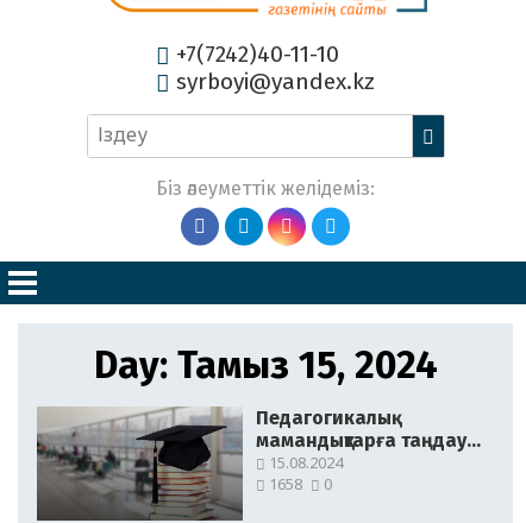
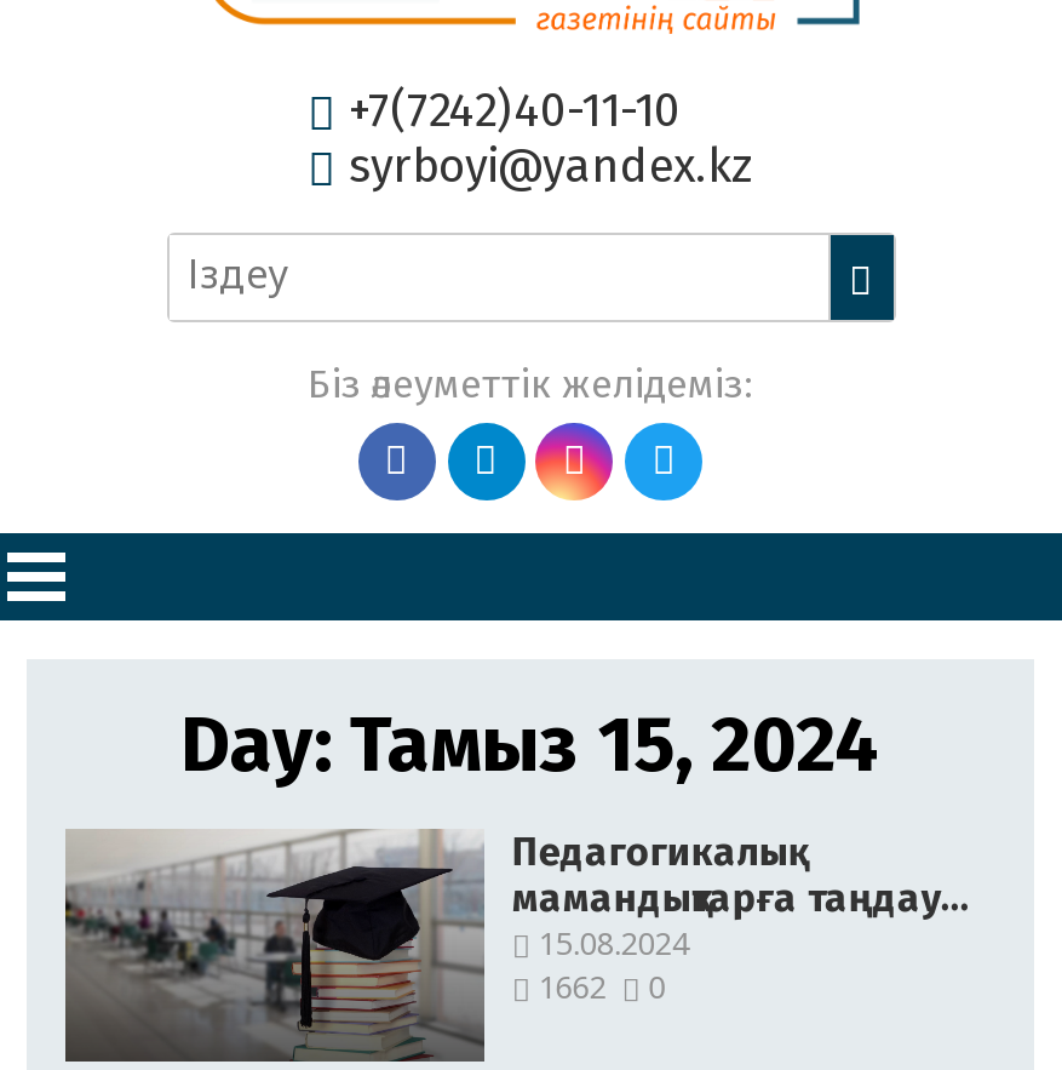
[266,472,303,494] 1658 -> [531,963,606,1007] 1662

